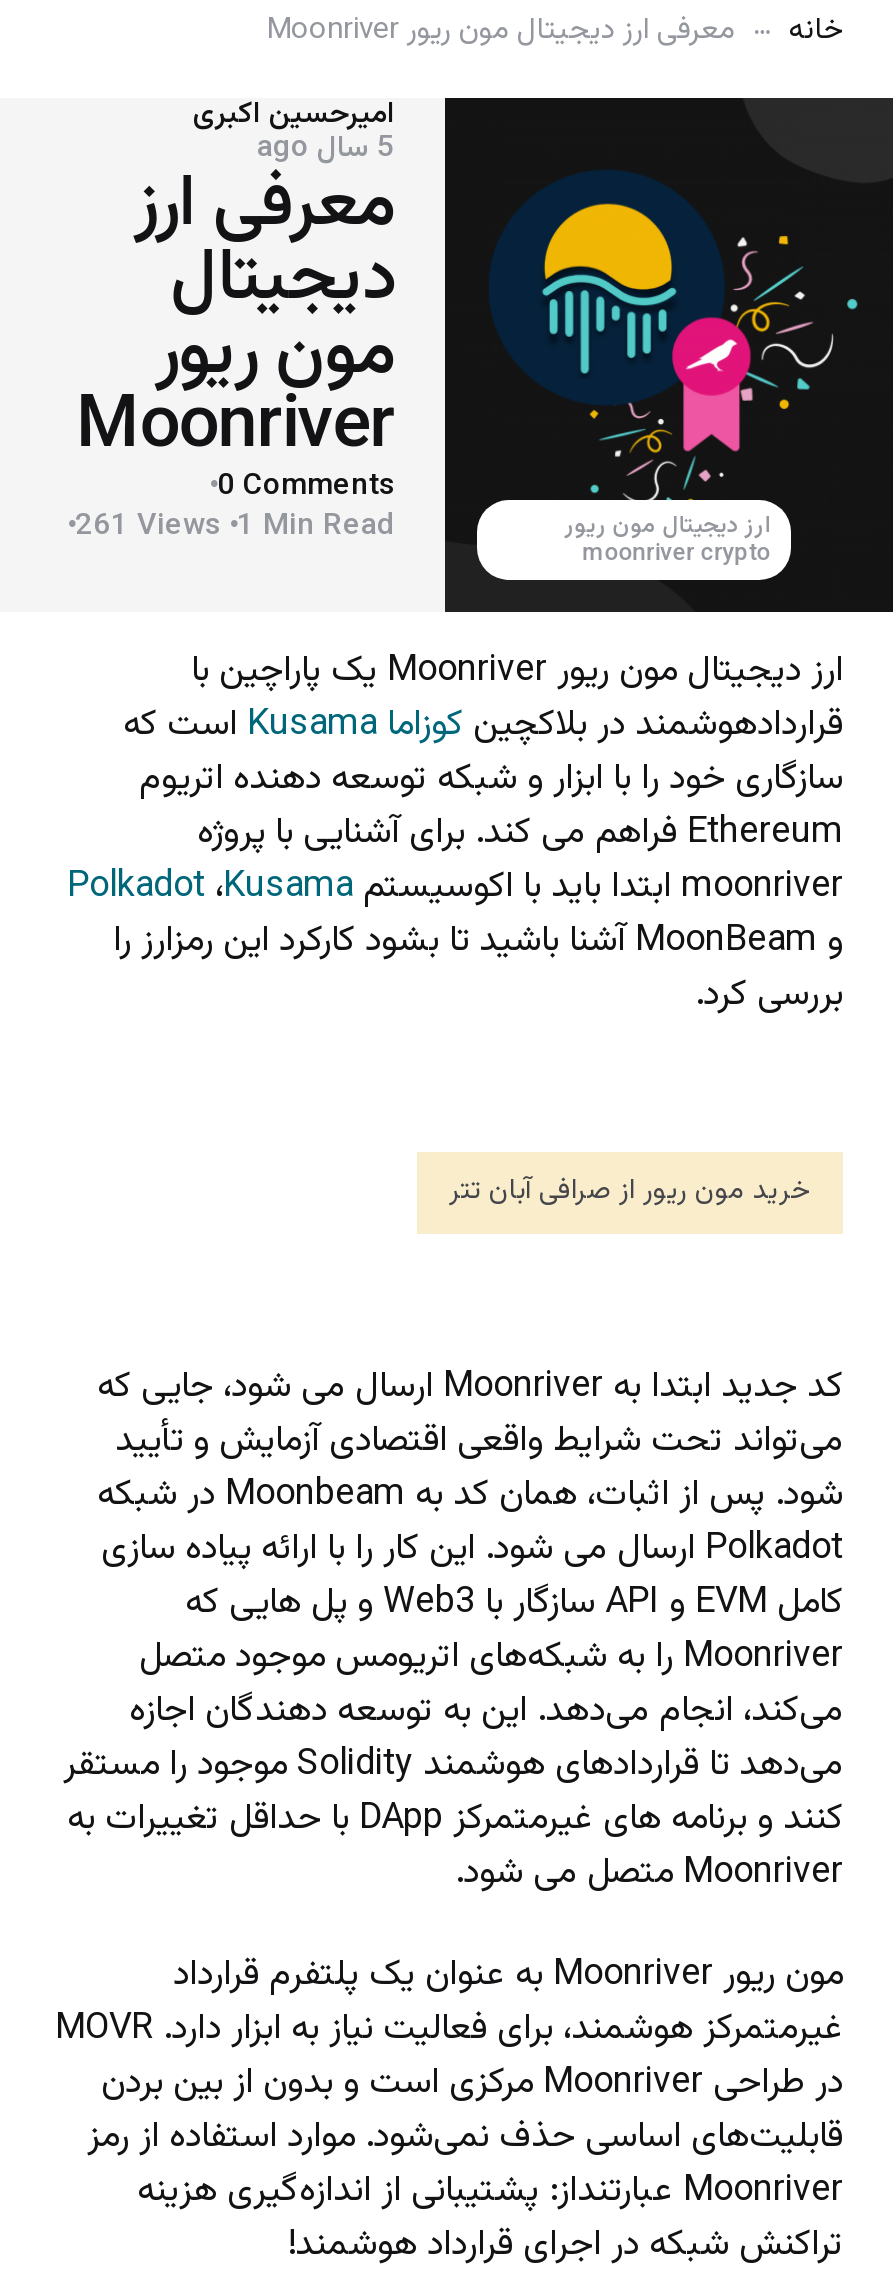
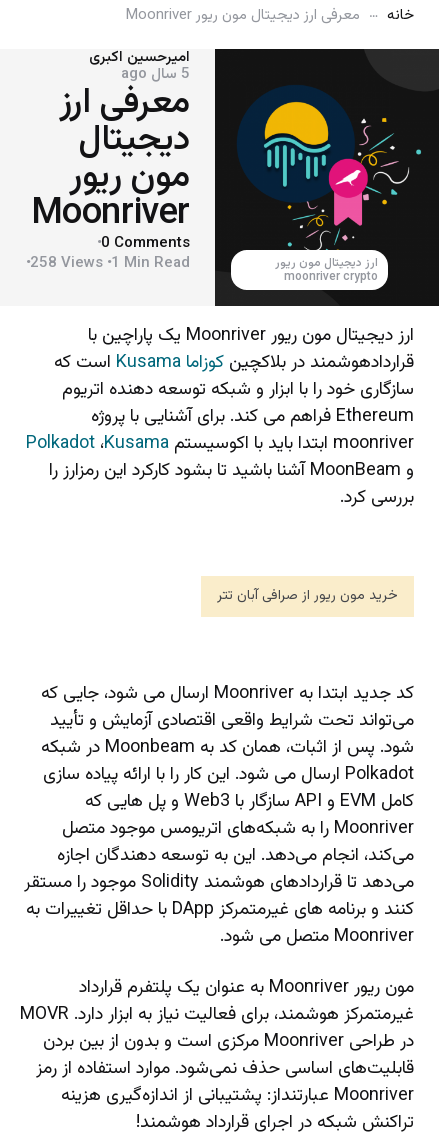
[75,504,395,550] 261 Views 1 Min Read -> [30,252,190,275] 258 Views 1 Min Read

